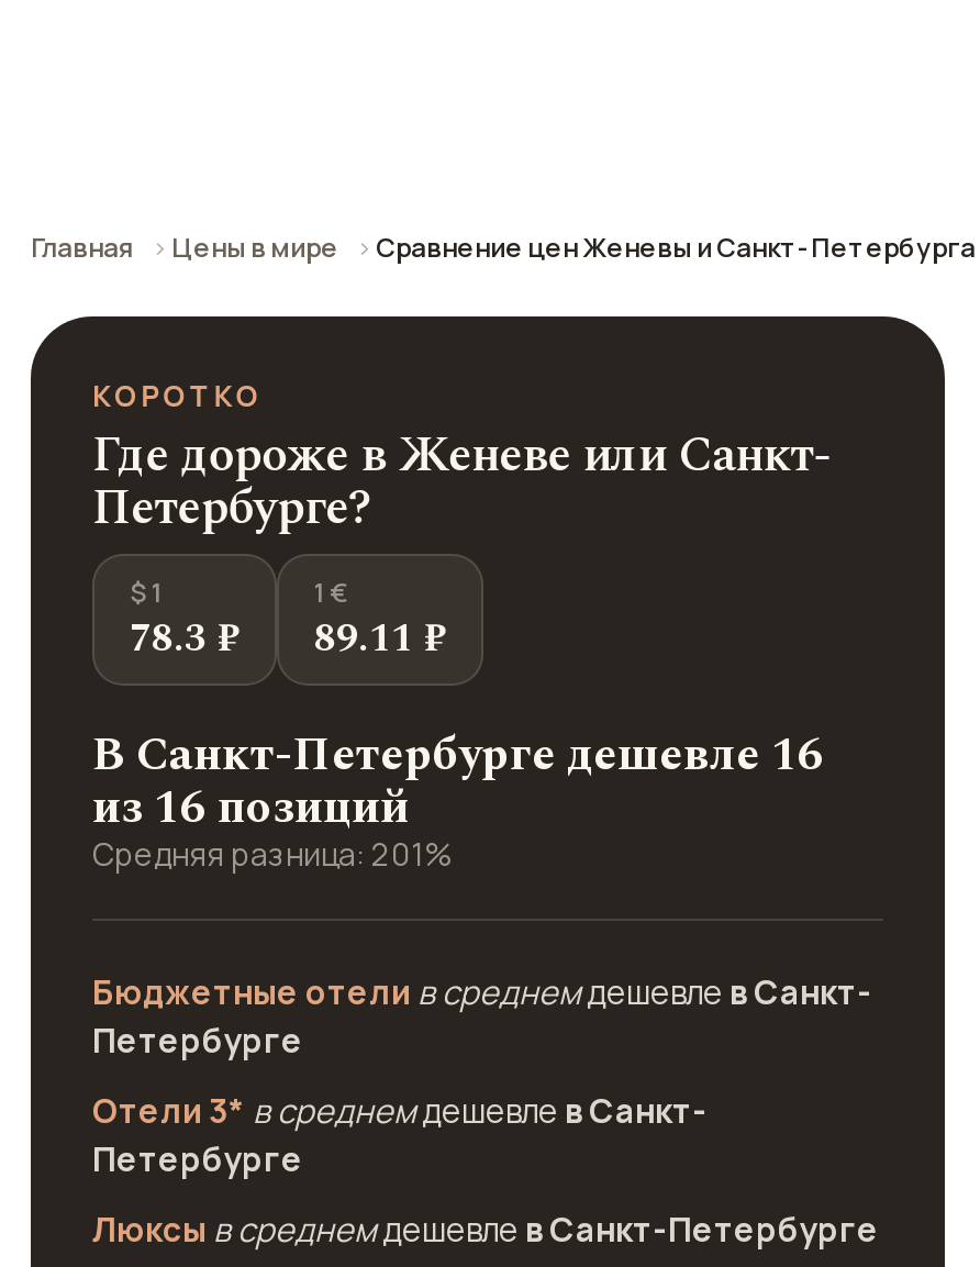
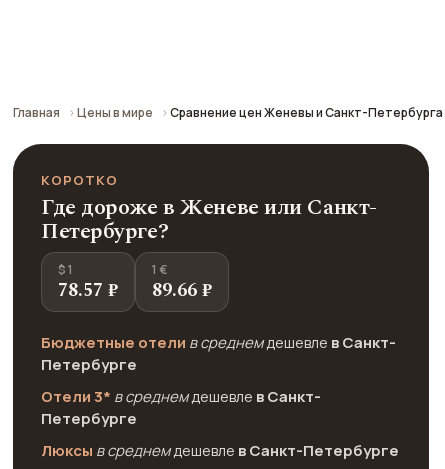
[92,609,824,875] 89.11 ₽ | В Санкт-Петербурге дешевле 16 | из 16 позиций | Средняя разница: 201% -> [152,277,212,304] 89.66 ₽
[130,609,240,668] 78.3 ₽ -> [58,277,118,304] 78.57 ₽

